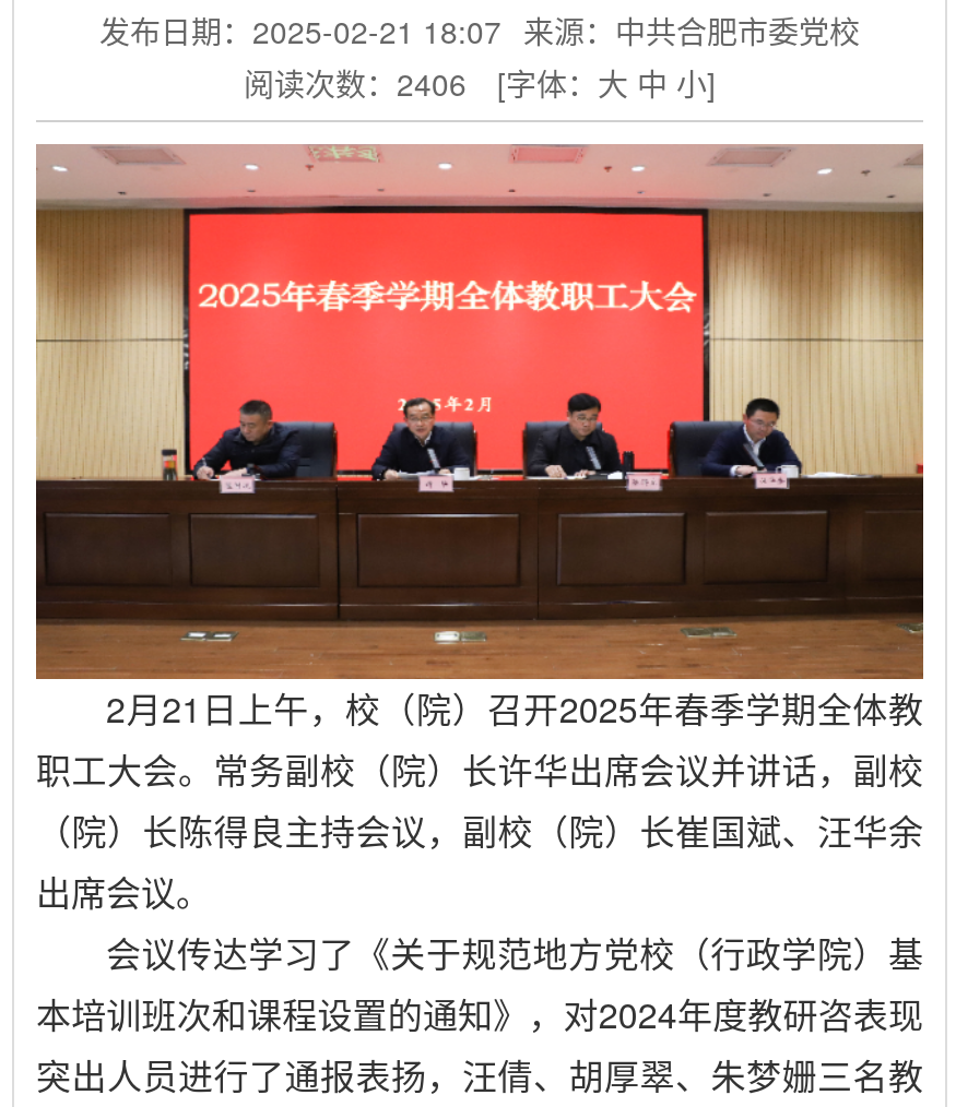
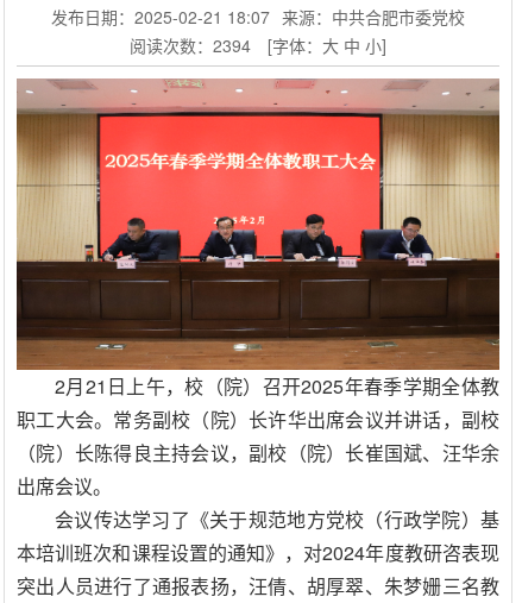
[244,62,716,105] 阅读次数：2406 [字体：大 中 小] -> [130,34,386,57] 阅读次数：2394 [字体：大 中 小]

